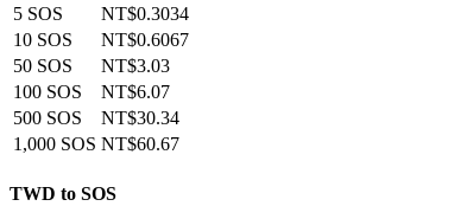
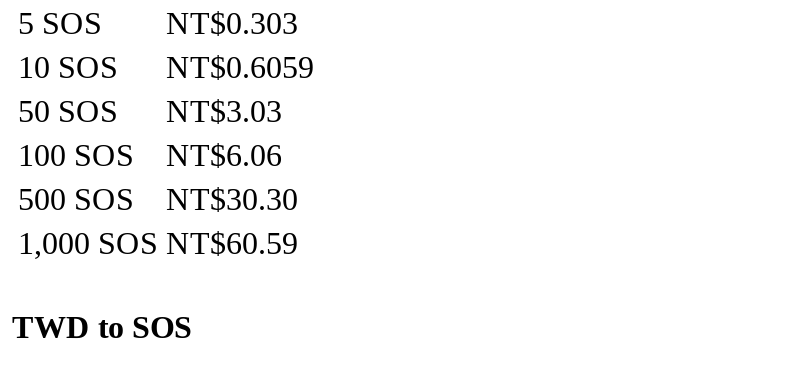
[13,3,189,23] 5 SOS NT$0.3034 -> [18,5,298,39] 5 SOS NT$0.303
[13,29,189,49] 10 SOS NT$0.6067 -> [18,49,314,83] 10 SOS NT$0.6059
[13,81,170,101] 100 SOS NT$6.07 -> [18,137,282,171] 100 SOS NT$6.06
[13,107,179,154] NT$30.34 | 1,000 SOS NT$60.67 -> [18,181,298,259] NT$30.30 | 1,000 SOS NT$60.59

